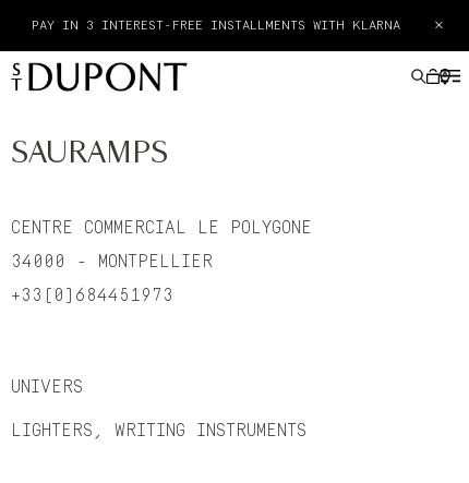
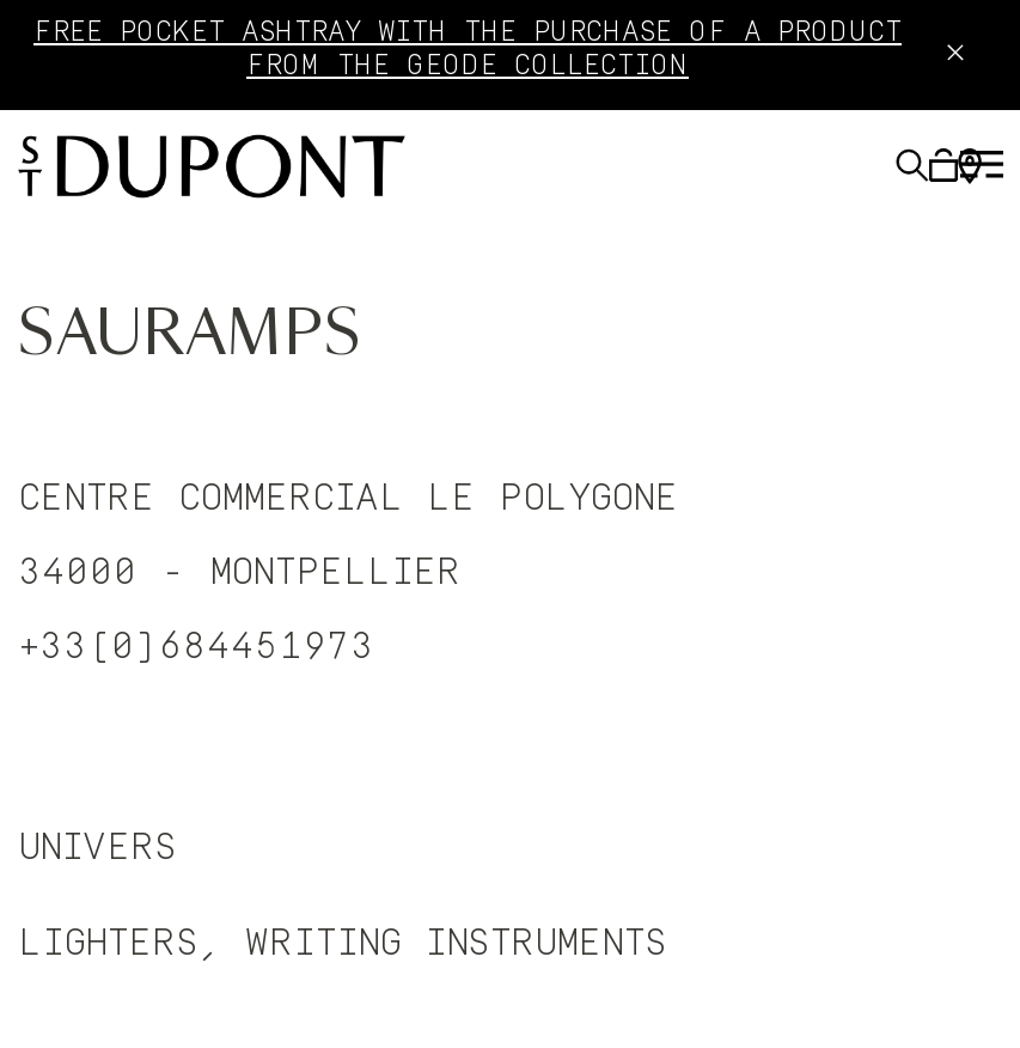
[32,18,400,32] PAY IN 3 INTEREST-FREE INSTALLMENTS WITH KLARNA -> [33,17,902,81] FREE POCKET ASHTRAY WITH THE PURCHASE OF A PRODUCT | FROM THE GEODE COLLECTION

